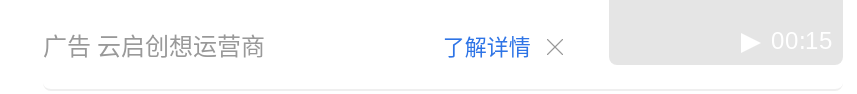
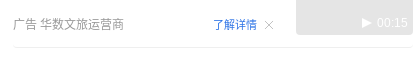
[43,33,265,61] 广告云启创想运营商 -> [13,18,124,32] 广告华数文旅运营商

